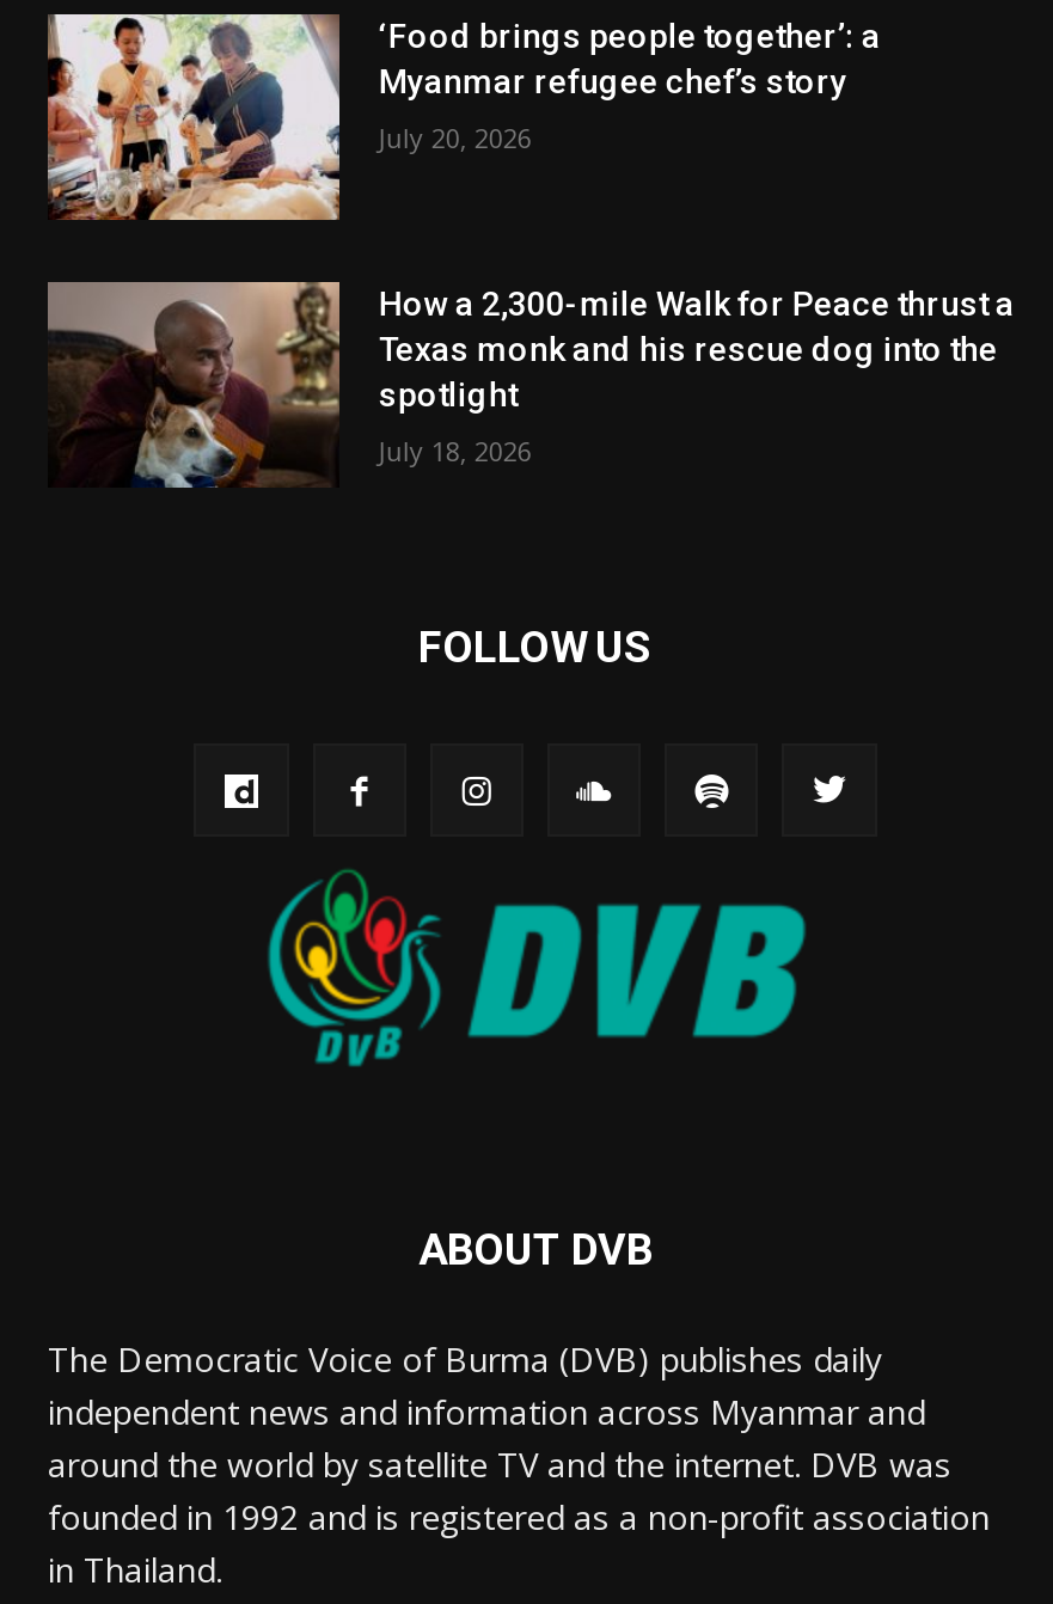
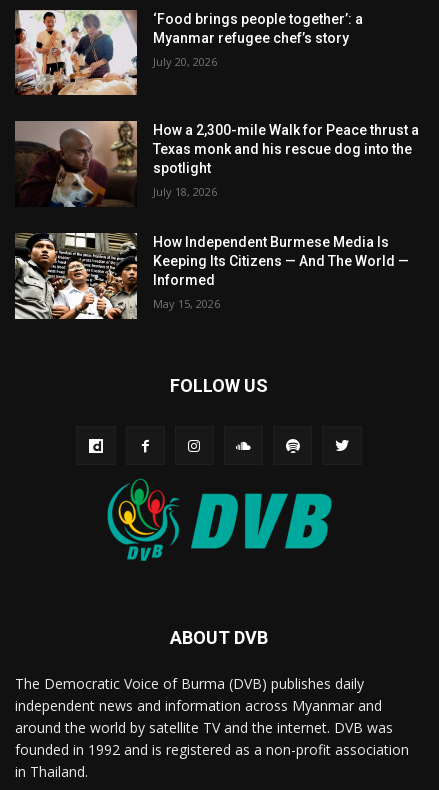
none -> [14,232,409,320] [image] | How Independent Burmese Media Is | Keeping Its Citizens — And The World — | Informed | May 15, 2026

